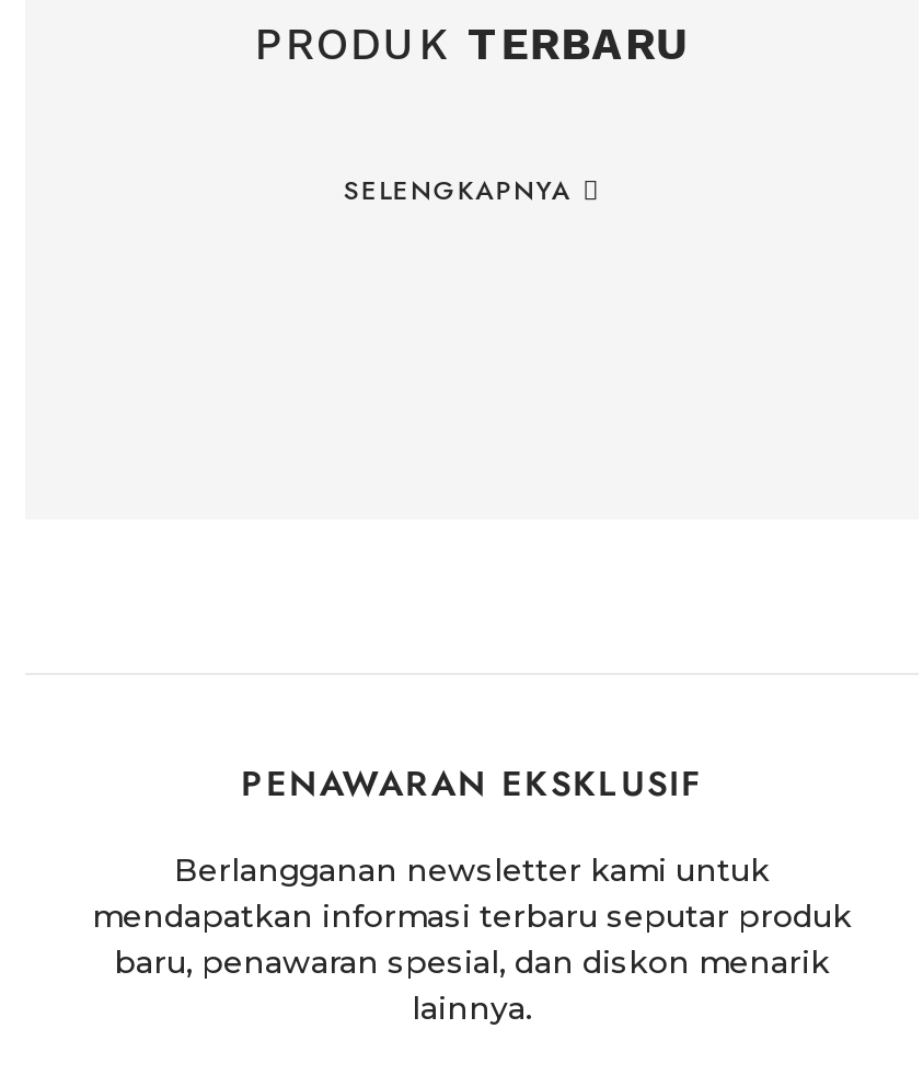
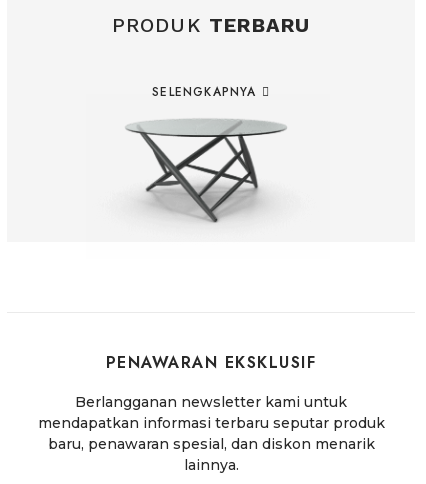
none -> [125,118,287,224] [image]

